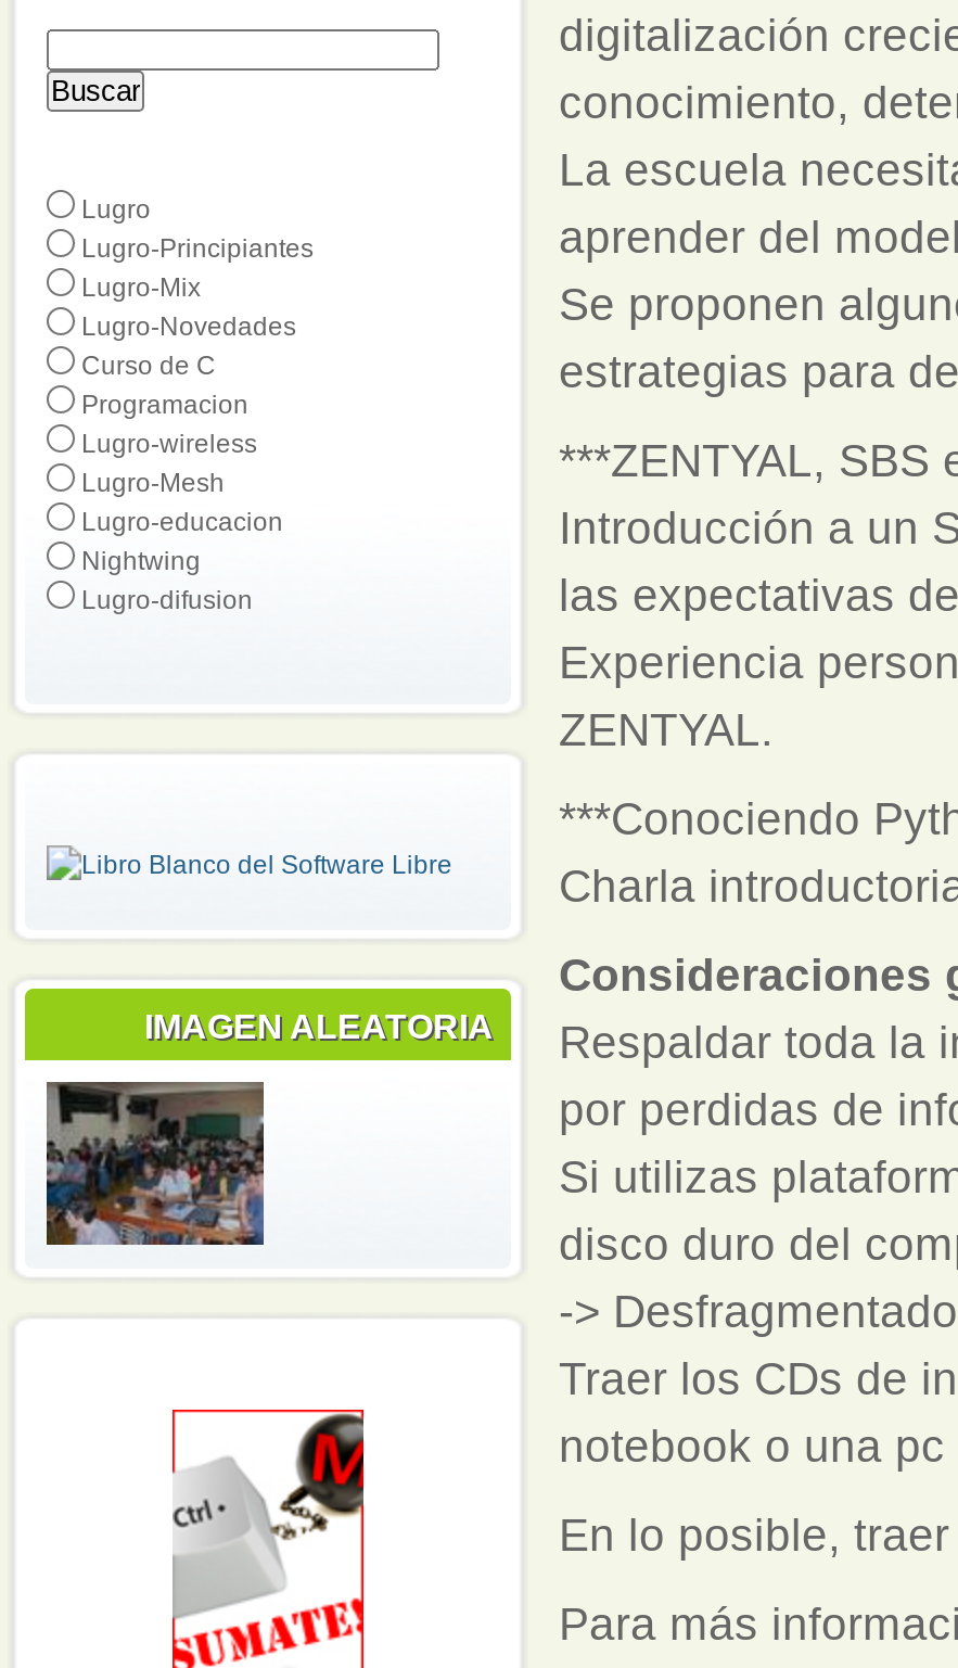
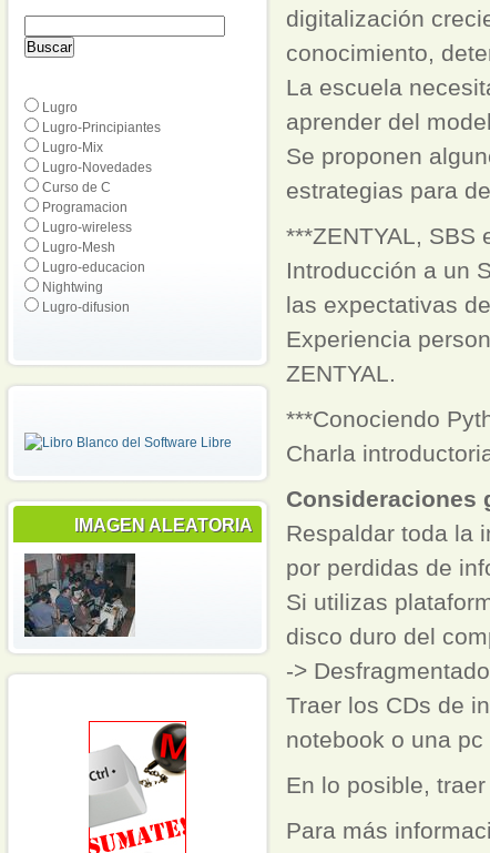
[47,1082,266,1247] [image] -> [24,554,135,637] [image]

